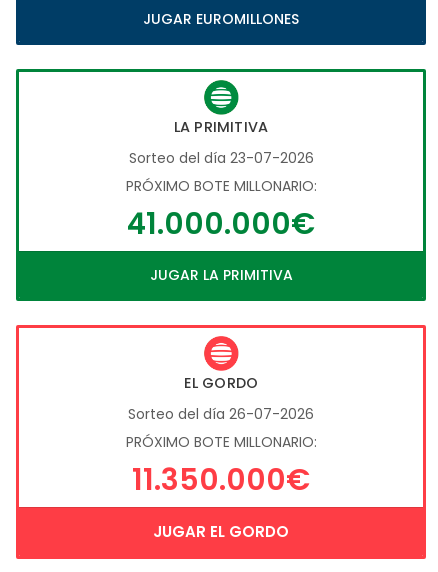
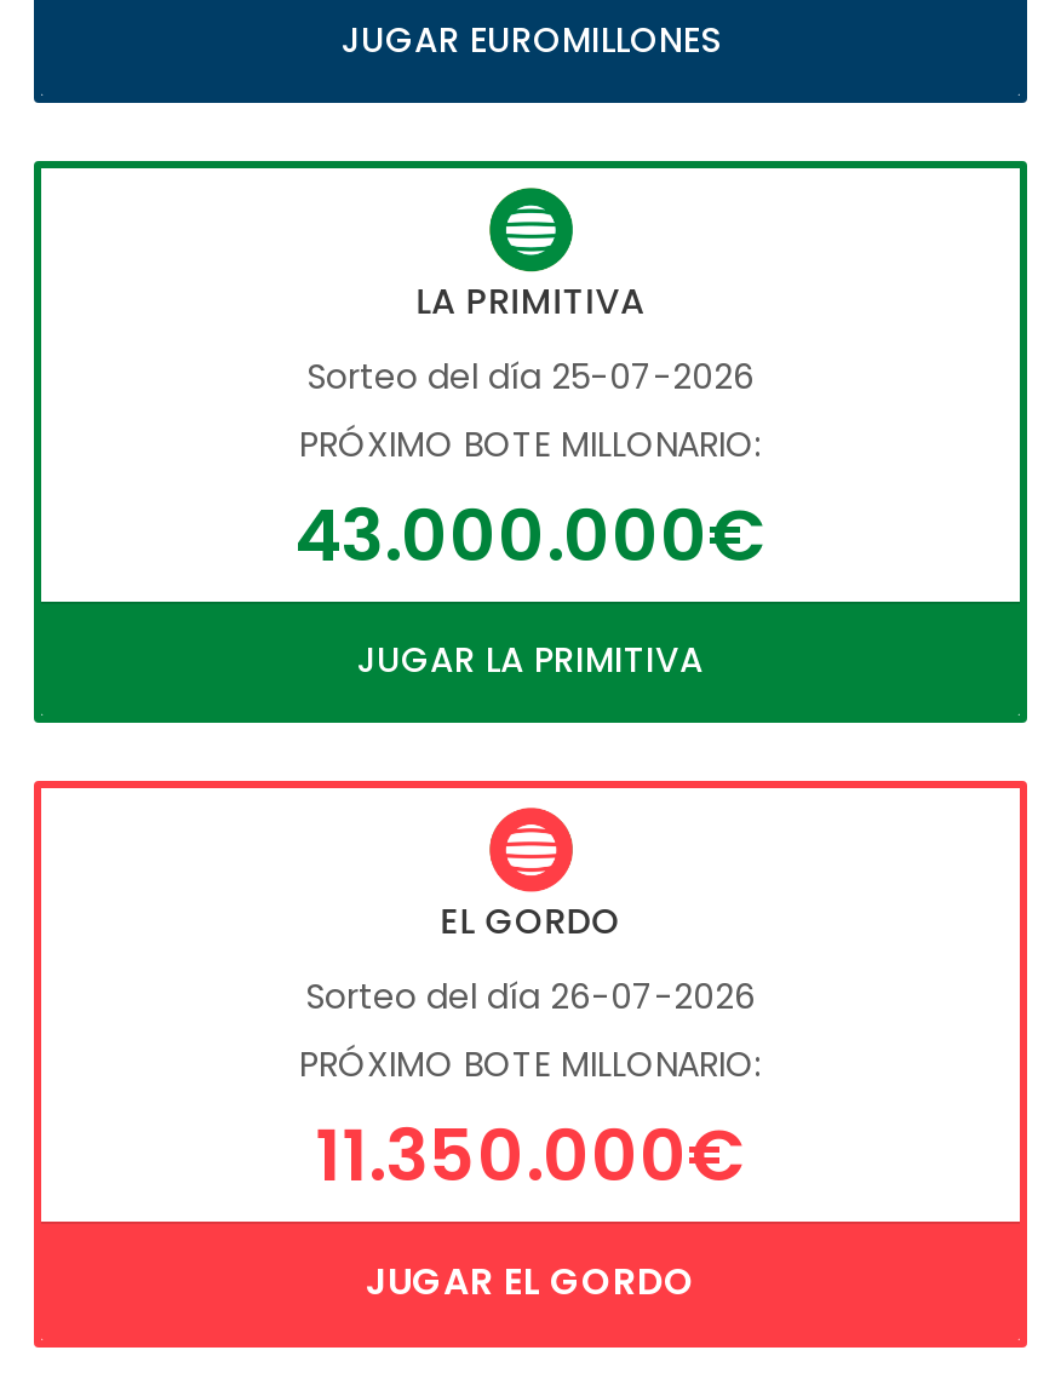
[128,148,313,168] Sorteo del día 23-07-2026 -> [306,352,755,401] Sorteo del día 25-07-2026
[127,203,315,244] 41.000.000€ -> [294,485,767,585] 43.000.000€

